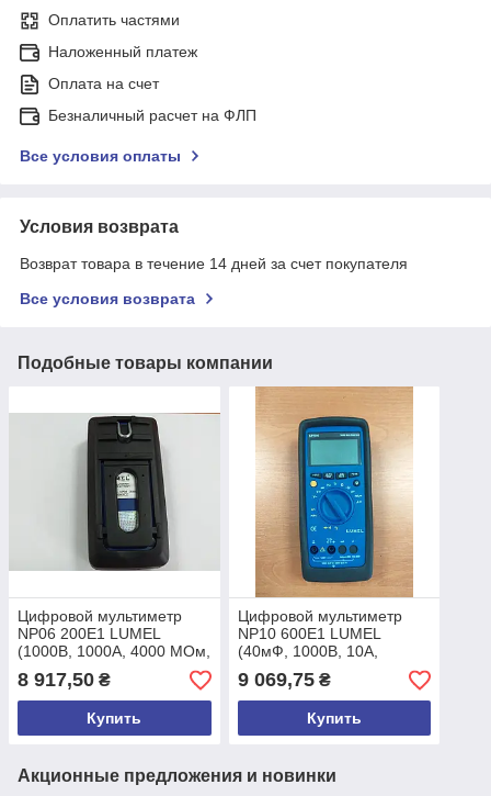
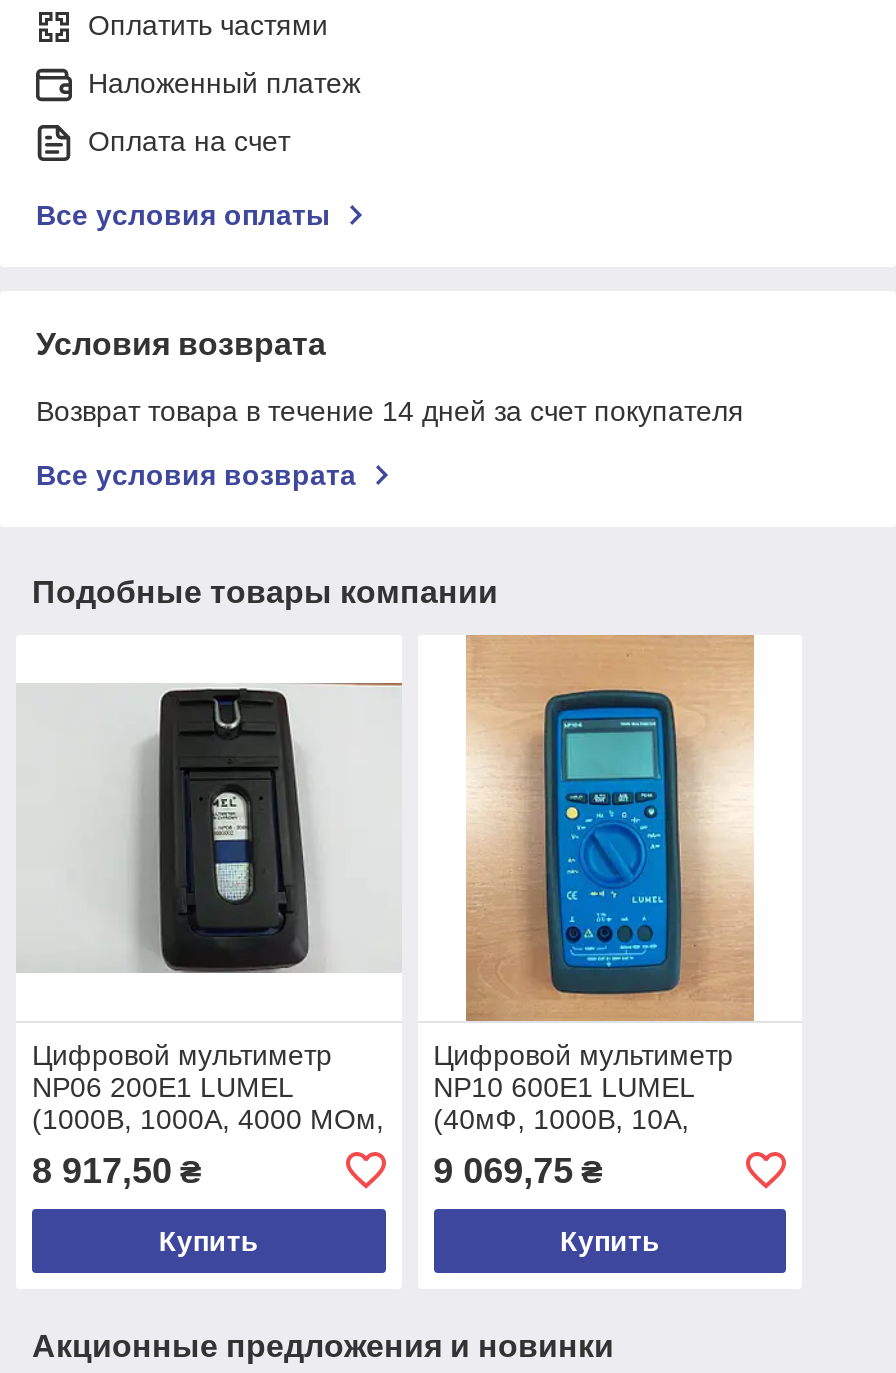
[48,106,256,124] Безналичный расчет на ФЛП -> none

